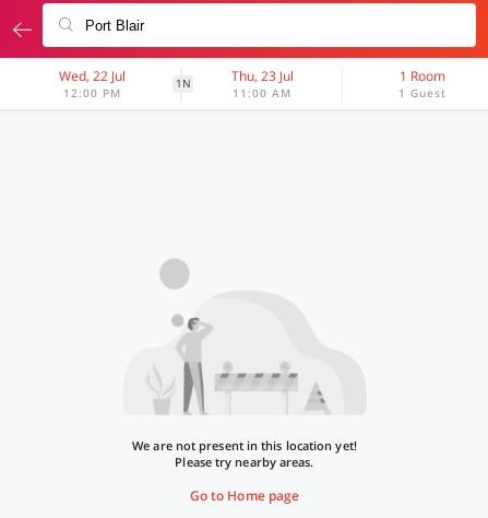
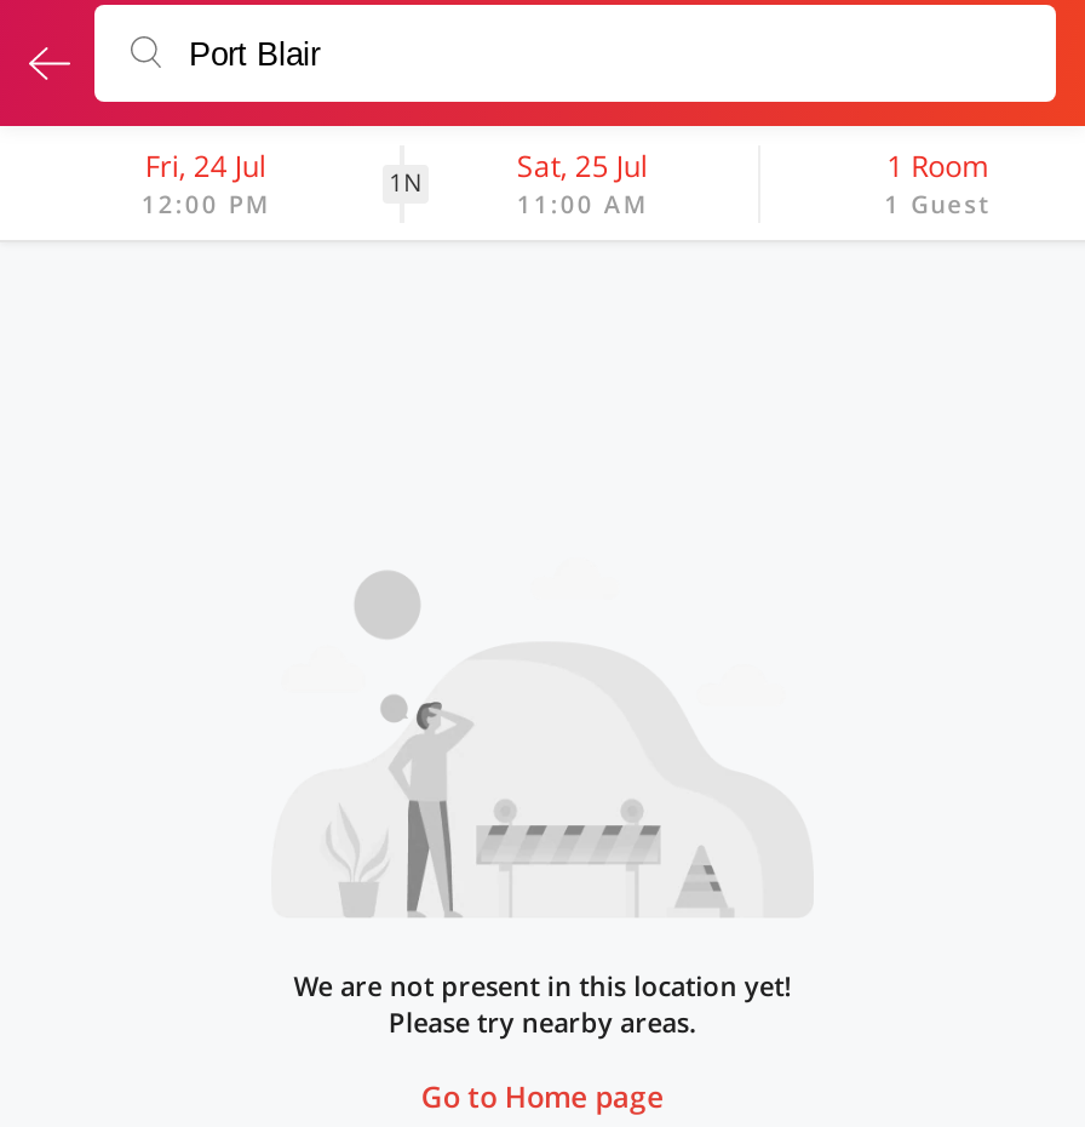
[59,67,126,85] Wed, 22 Jul -> [145,145,266,187] Fri, 24 Jul
[231,67,294,85] Thu, 23 Jul -> [517,145,648,187] Sat, 25 Jul

